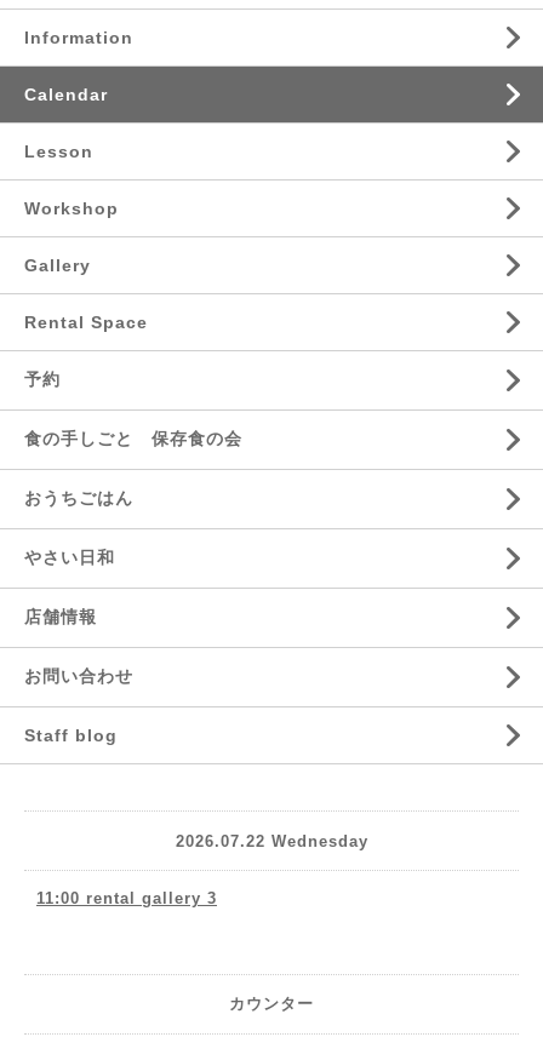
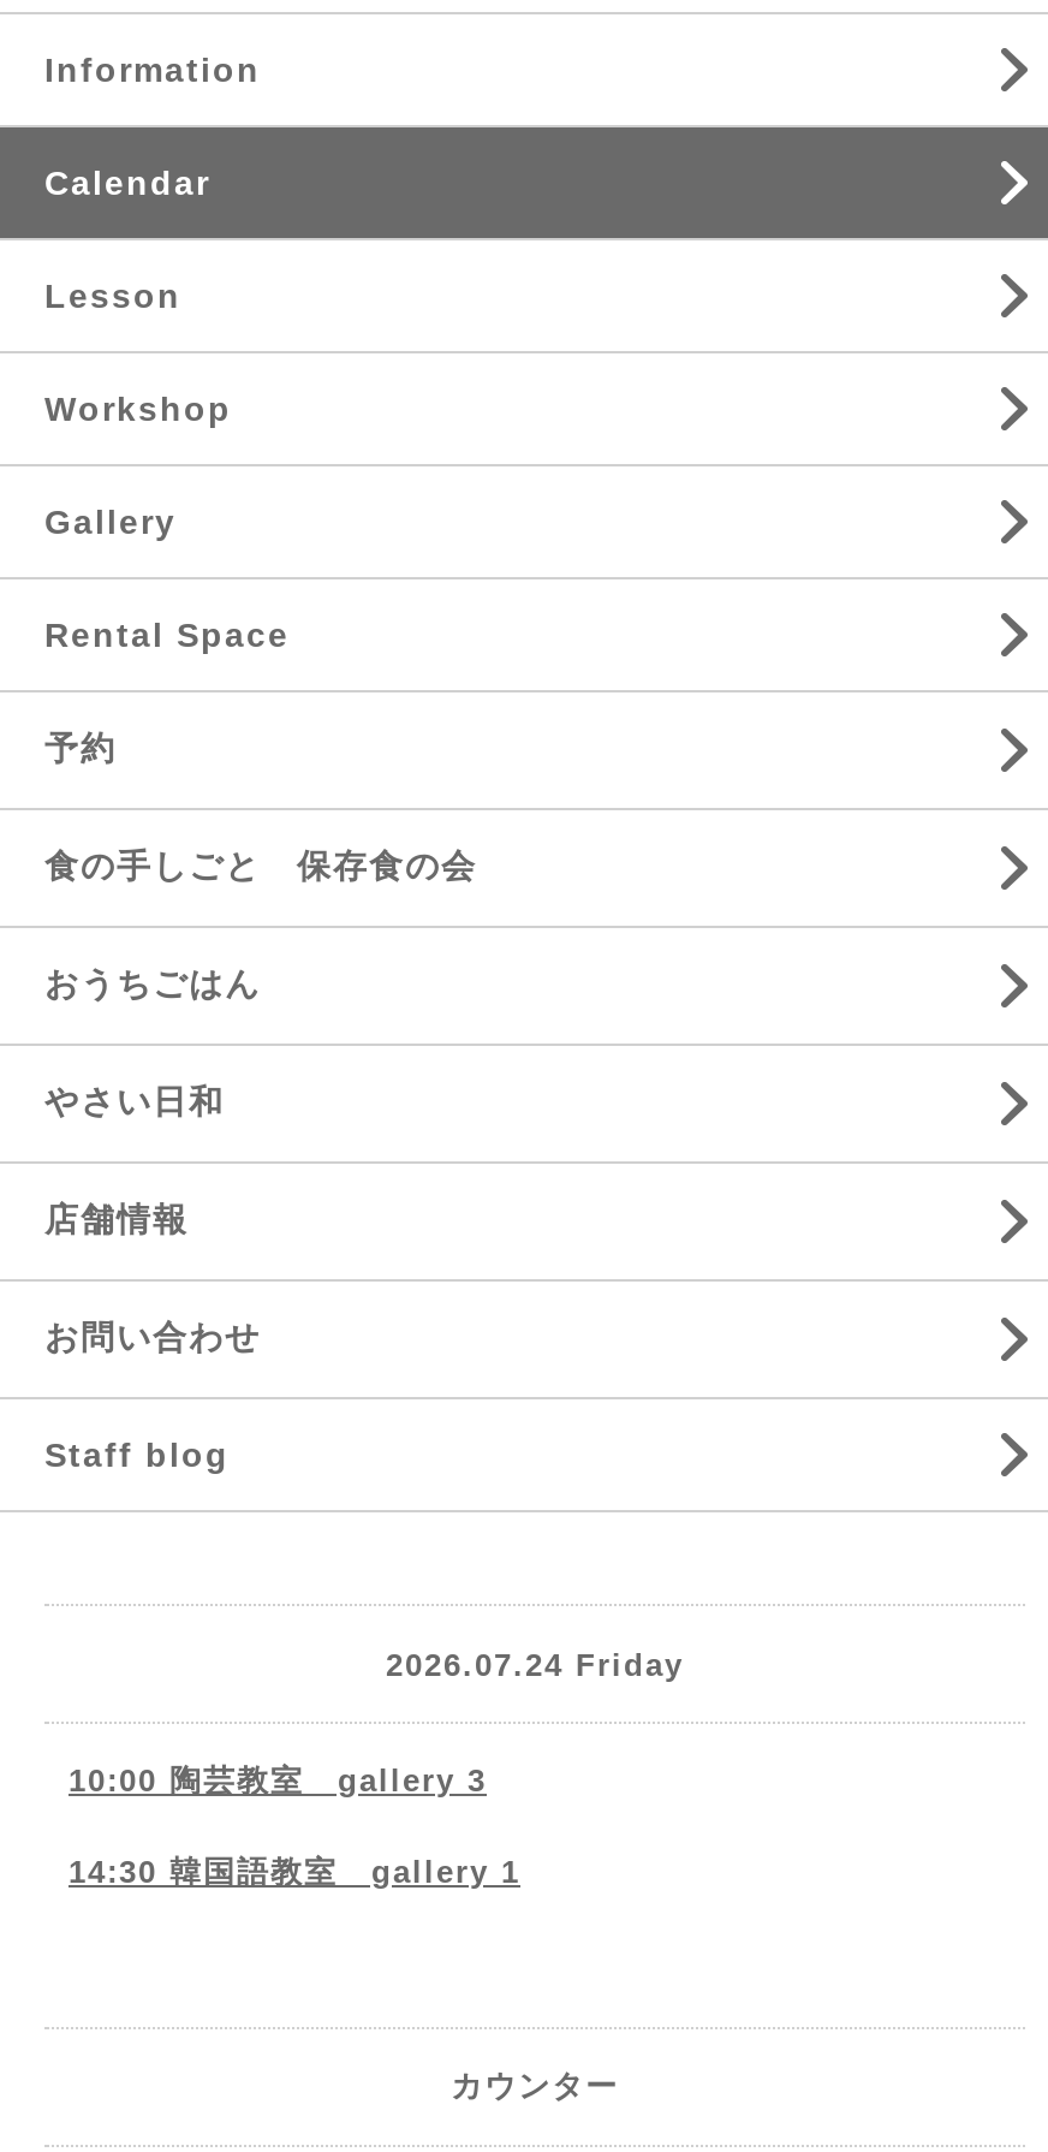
[36,832,368,907] 2026.07.22 Wednesday | 11:00 rental gallery 3 -> [69,1646,684,1890] 2026.07.24 Friday | 10:00 陶芸教室 gallery 3 | 14:30 韓国語教室 gallery 1

